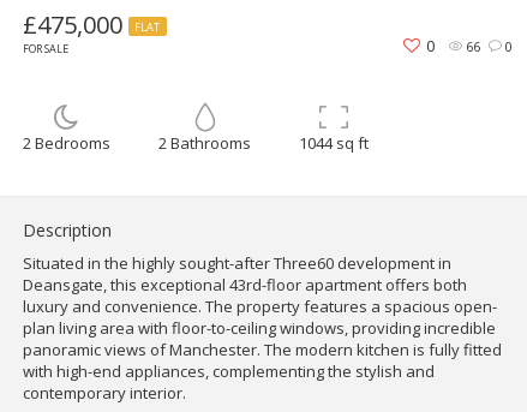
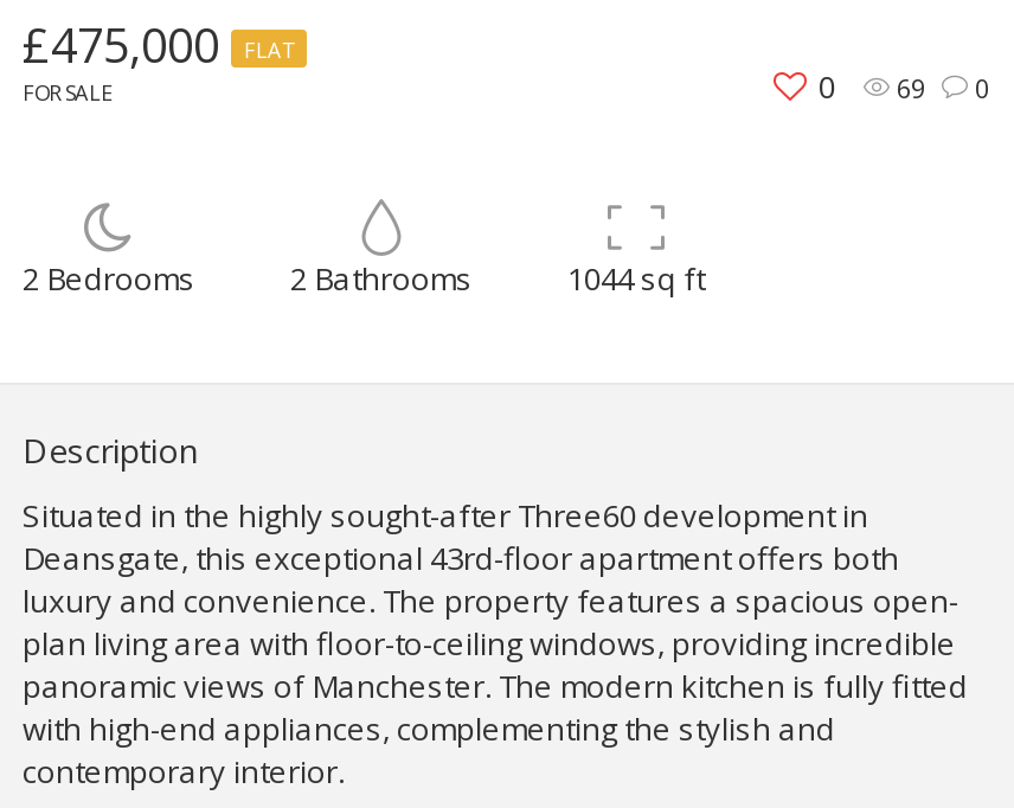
[426,35,513,56] 0 66 0 -> [819,65,989,108] 0 69 0

